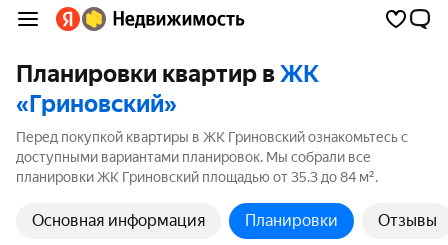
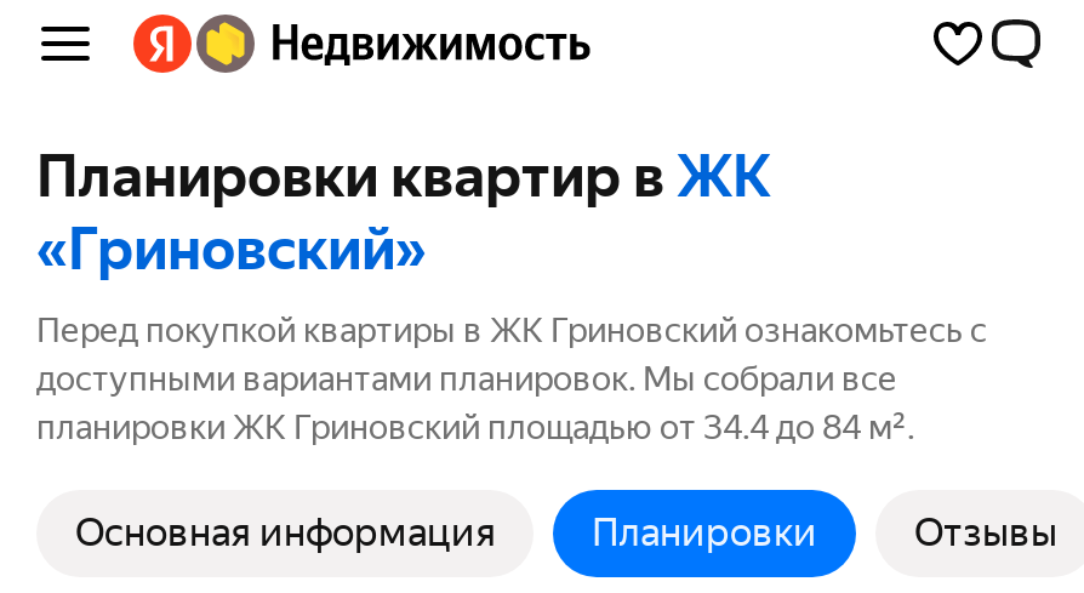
[16,169,378,185] планировки ЖК Гриновский площадью от 35.3 до 84 м². -> [36,407,914,446] планировки ЖК Гриновский площадью от 34.4 до 84 м².

